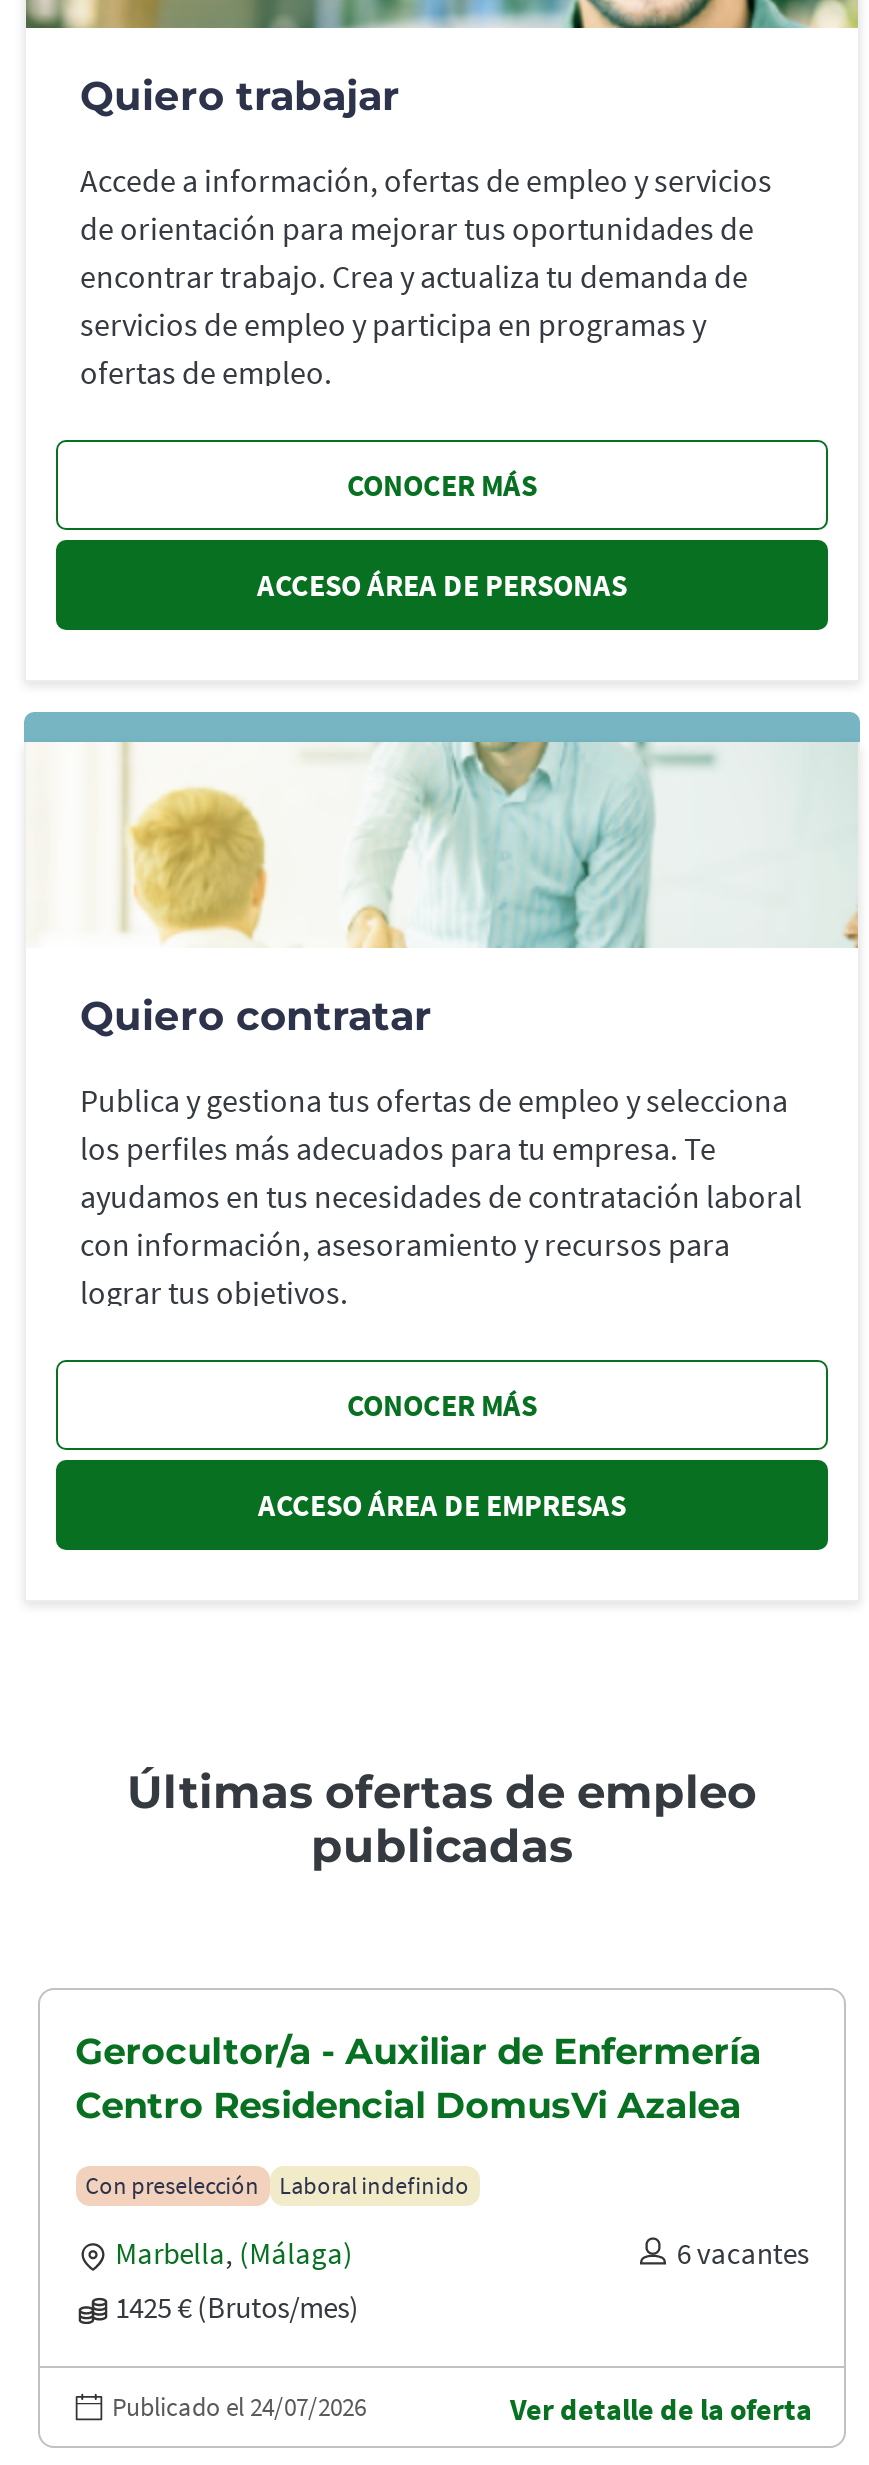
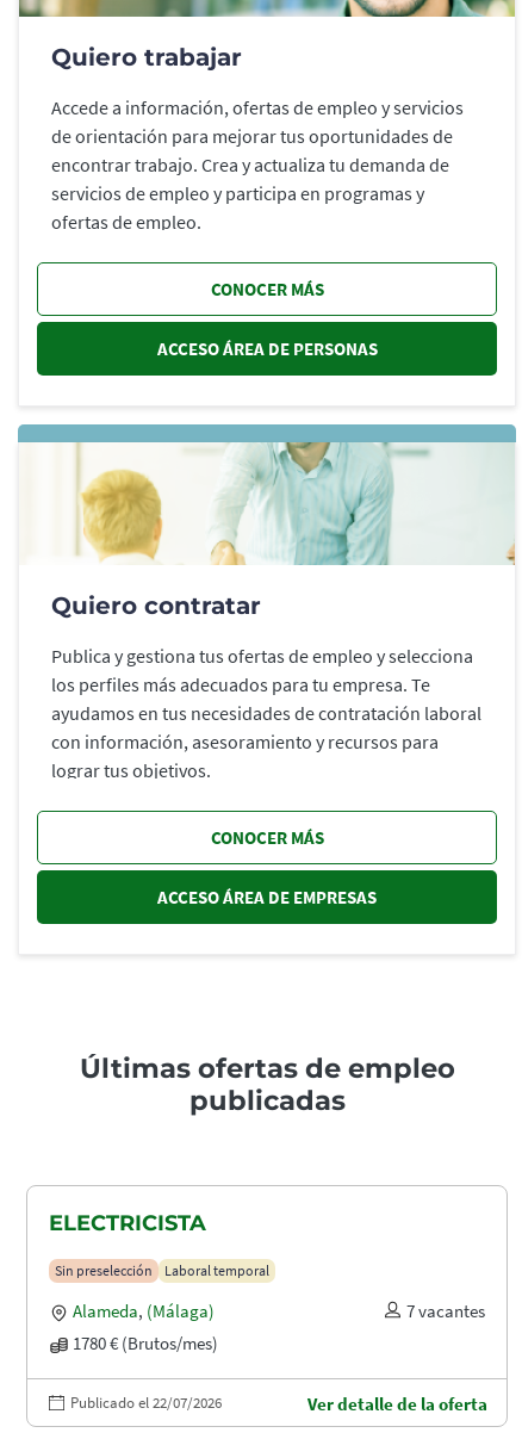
[75,2029,761,2127] Gerocultor/a - Auxiliar de Enfermería | Centro Residencial DomusVi Azalea -> [48,1210,206,1236] ELECTRICISTA
[85,2169,469,2199] Con preselección | Laboral indefinido -> [54,1261,269,1279] Sin preselección | Laboral temporal
[115,2233,809,2325] Marbella, (Málaga) | 6 vacantes | 1425 € (Brutos/mes) -> [72,1299,486,1354] Alameda, (Málaga) | 7 vacantes | 1780 € (Brutos/mes)
[112,2389,366,2423] Publicado el 24/07/2026 -> [70,1392,222,1412] Publicado el 22/07/2026

